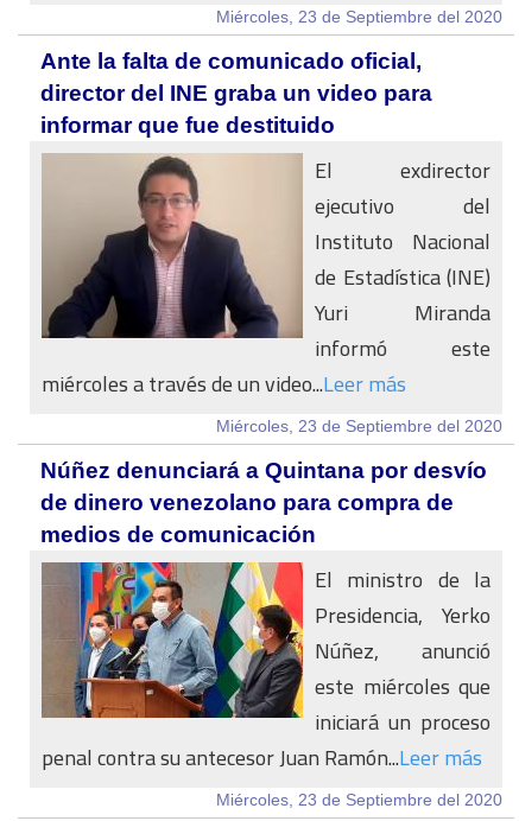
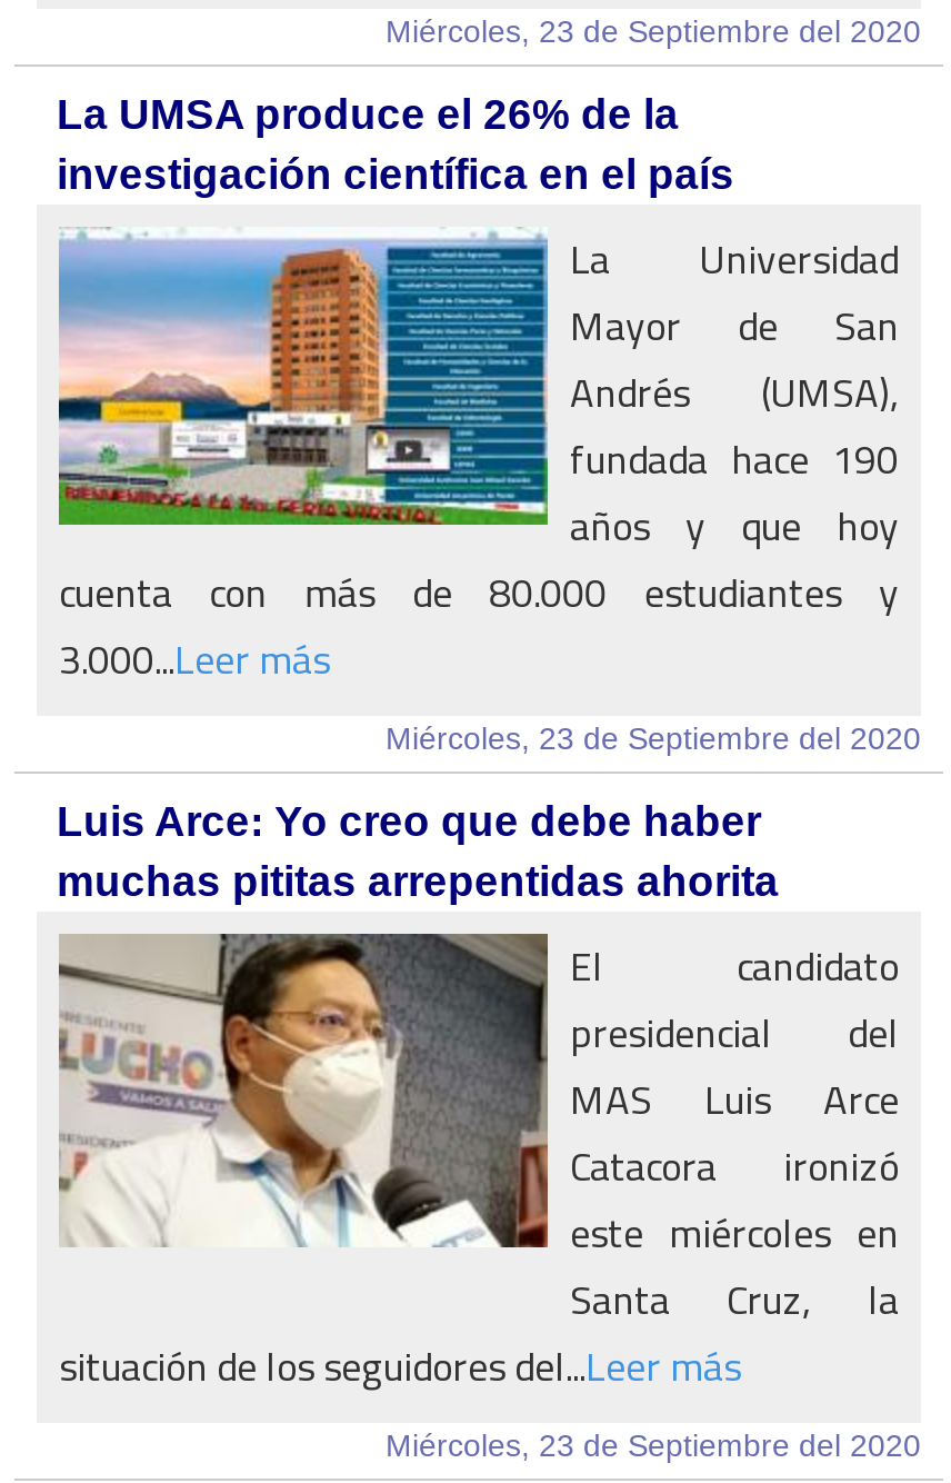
[40,49,490,403] [image] | Ante la falta de comunicado oficial, | director del INE graba un video para | informar que fue destituido | El exdirector | ejecutivo del | Instituto Nacional | de Estadística (INE) | Yuri Miranda | informó este | miércoles a través de un video...Leer más -> [57,91,899,696] [image] | La UMSA produce el 26% de la | investigación científica en el país | La Universidad | Mayor de San | Andrés (UMSA), | fundada hace 190 | años y que hoy | cuenta con más de 80.000 estudiantes y | 3.000...Leer más
[40,458,490,777] [image] | Núñez denunciará a Quintana por desvío | de dinero venezolano para compra de | medios de comunicación | El ministro de la | Presidencia, Yerko | Núñez, anunció | este miércoles que | iniciará un proceso | penal contra su antecesor Juan Ramón...Leer más -> [57,798,899,1403] [image] | Luis Arce: Yo creo que debe haber | muchas pititas arrepentidas ahorita | El candidato | presidencial del | MAS Luis Arce | Catacora ironizó | este miércoles en | Santa Cruz, la | situación de los seguidores del...Leer más

